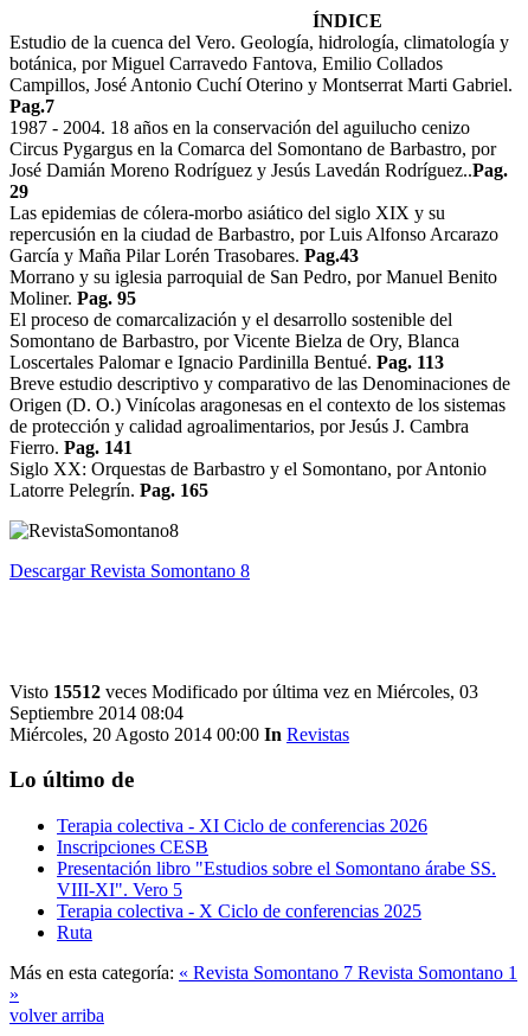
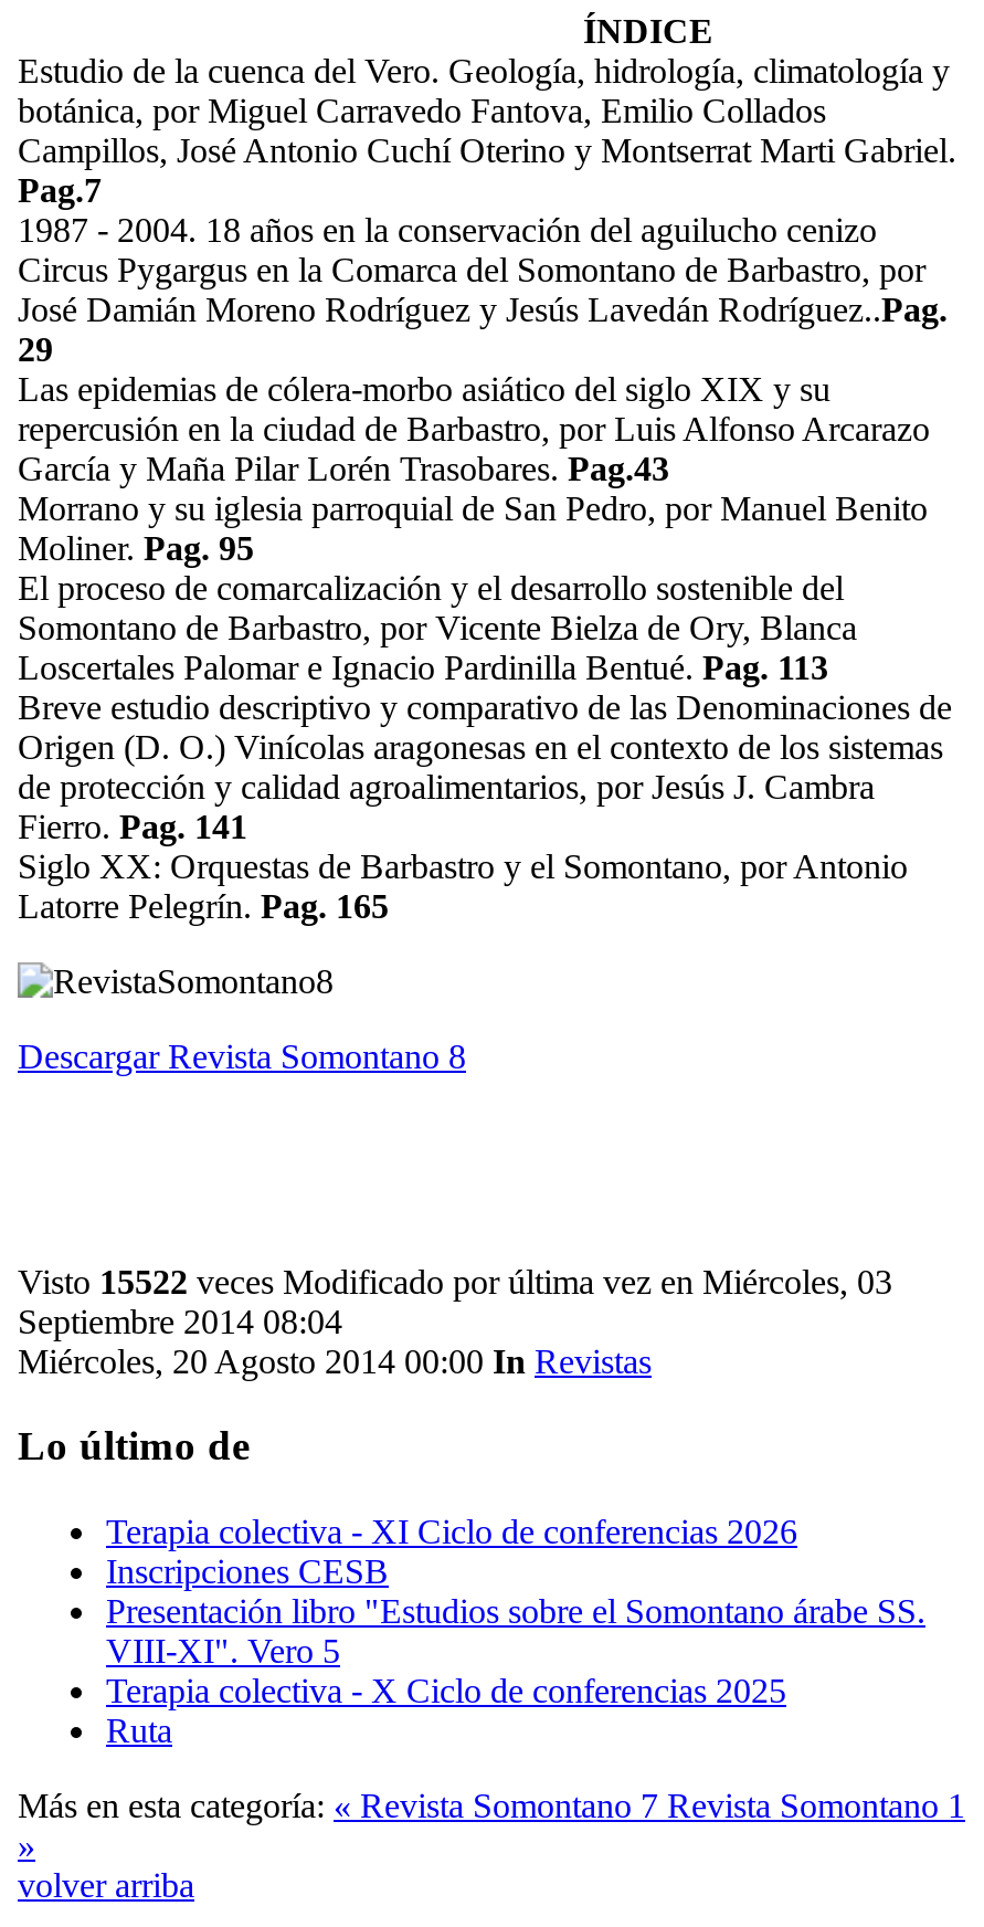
[9,681,478,701] Visto 15512 veces Modificado por última vez en Miércoles, 03 -> [18,1262,892,1299] Visto 15522 veces Modificado por última vez en Miércoles, 03

